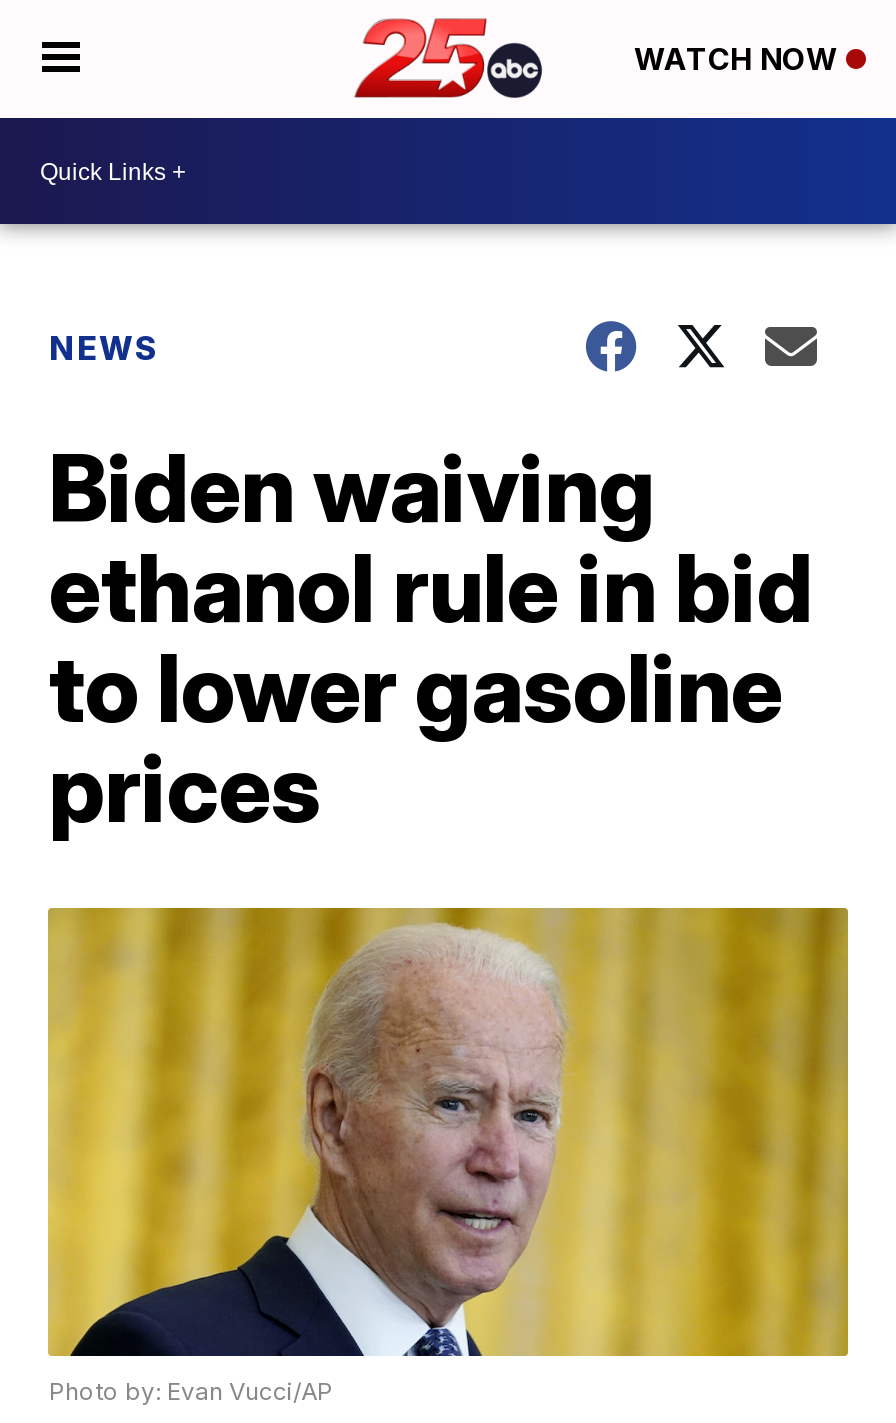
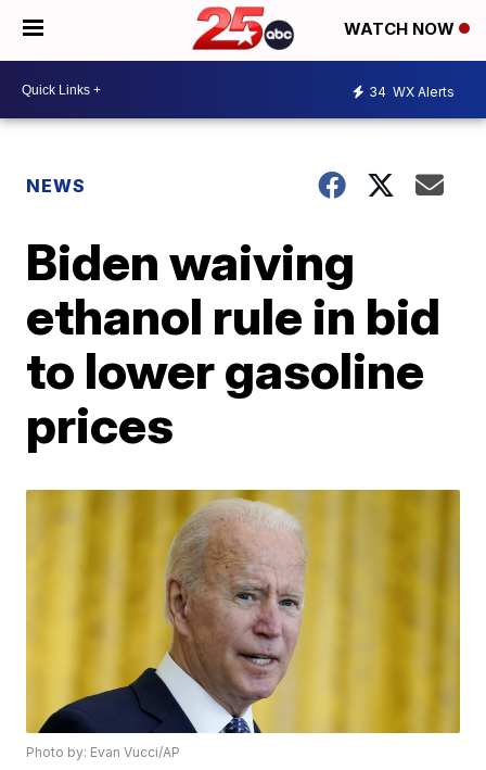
none -> [369,83,455,99] 34 WX Alerts

